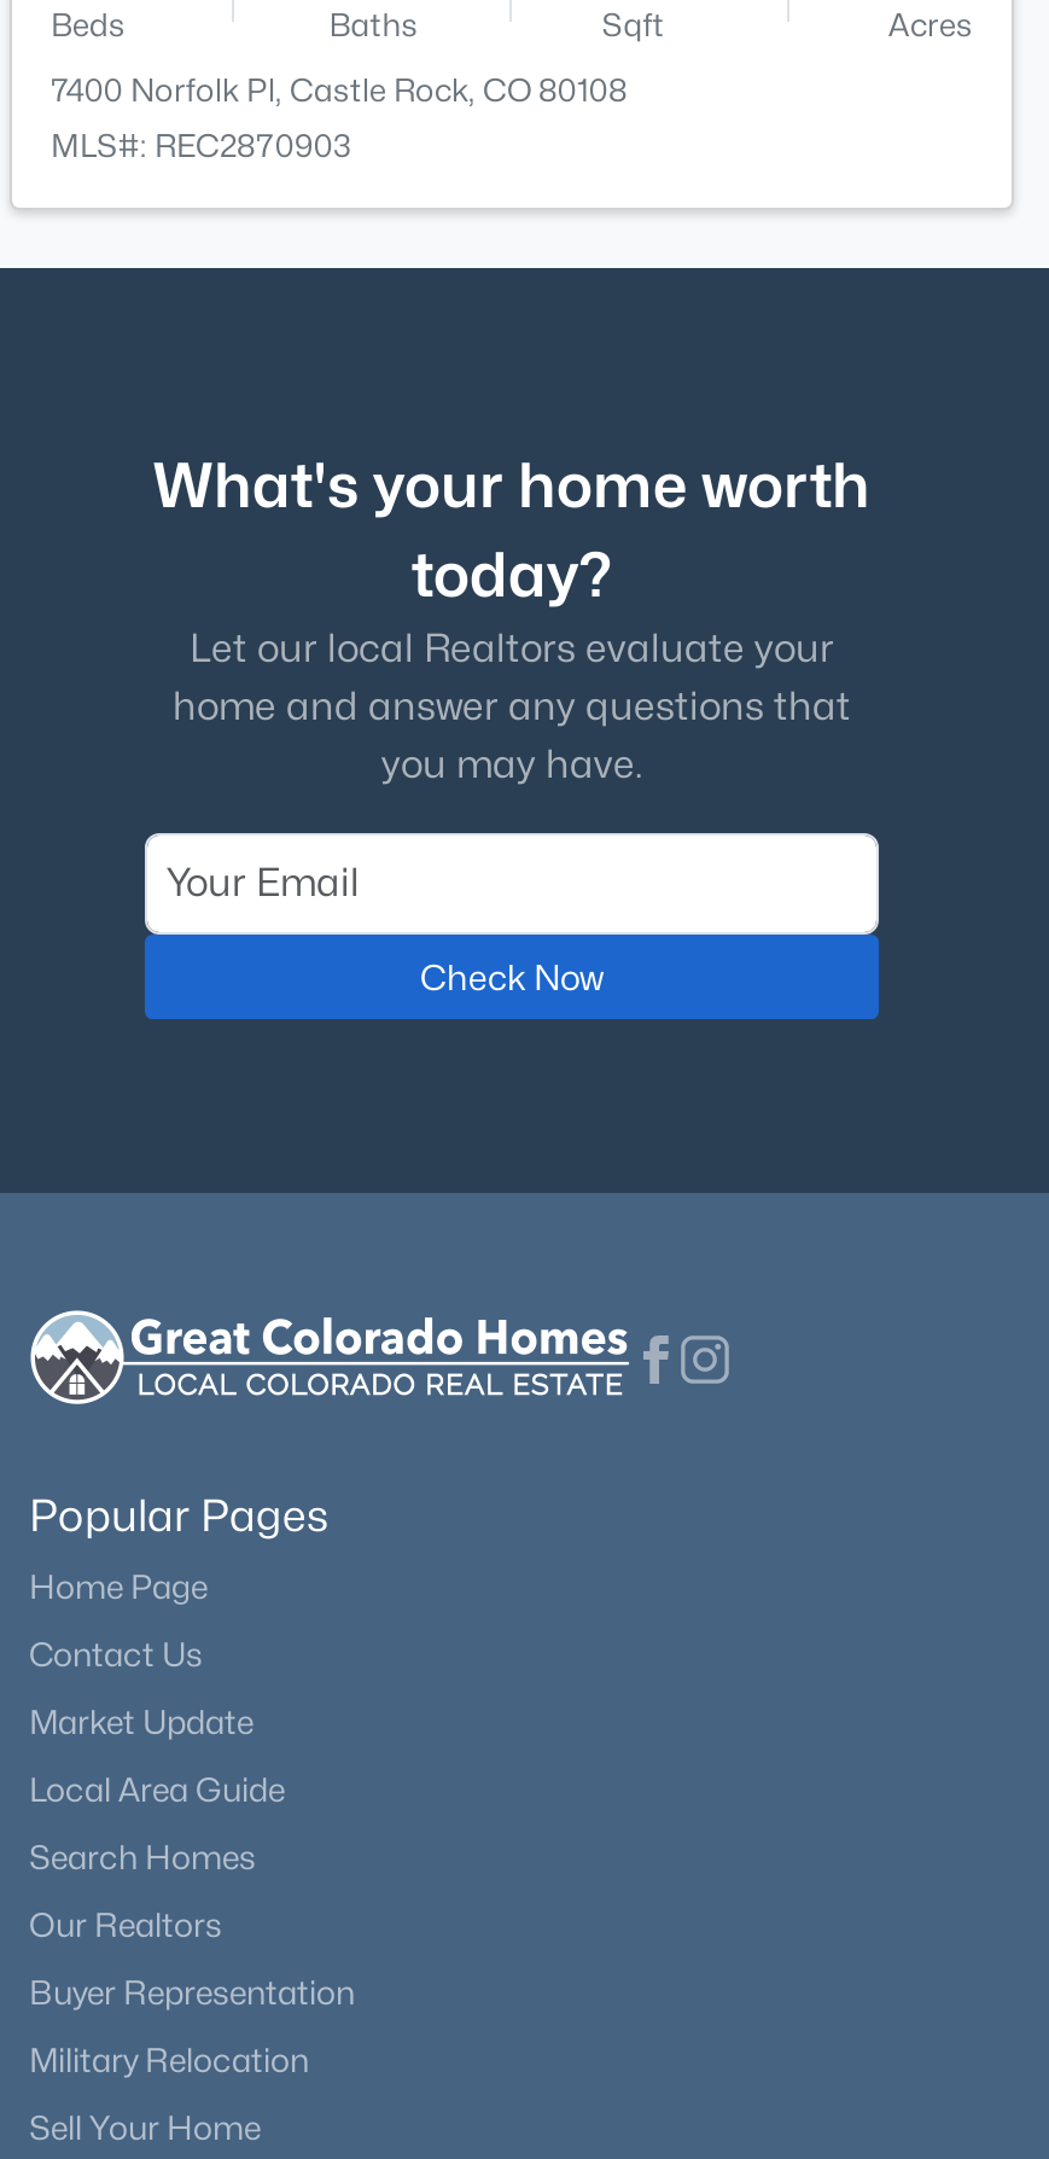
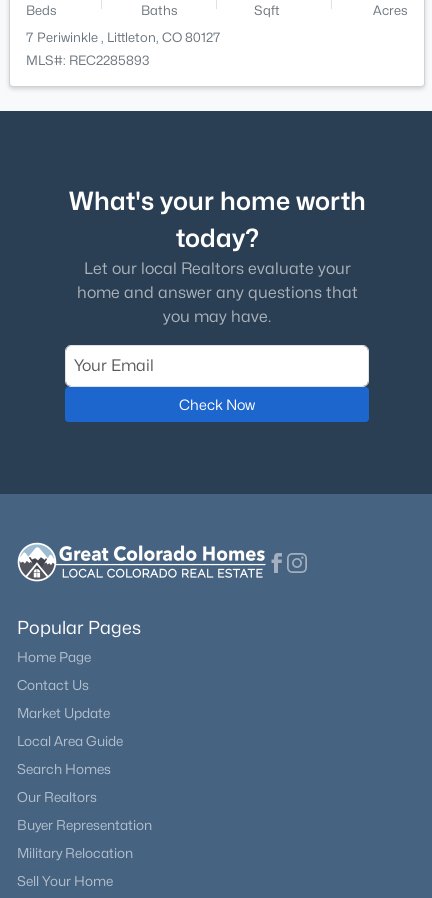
[51,71,628,165] 7400 Norfolk Pl, Castle Rock, CO 80108 | MLS#: REC2870903 -> [26,29,221,68] 7 Periwinkle , Littleton, CO 80127 | MLS#: REC2285893

